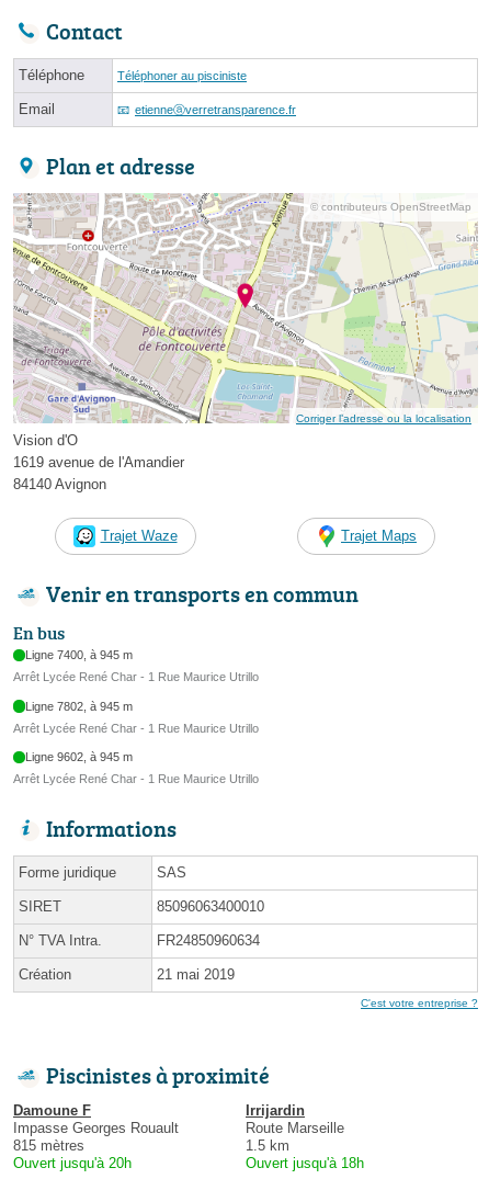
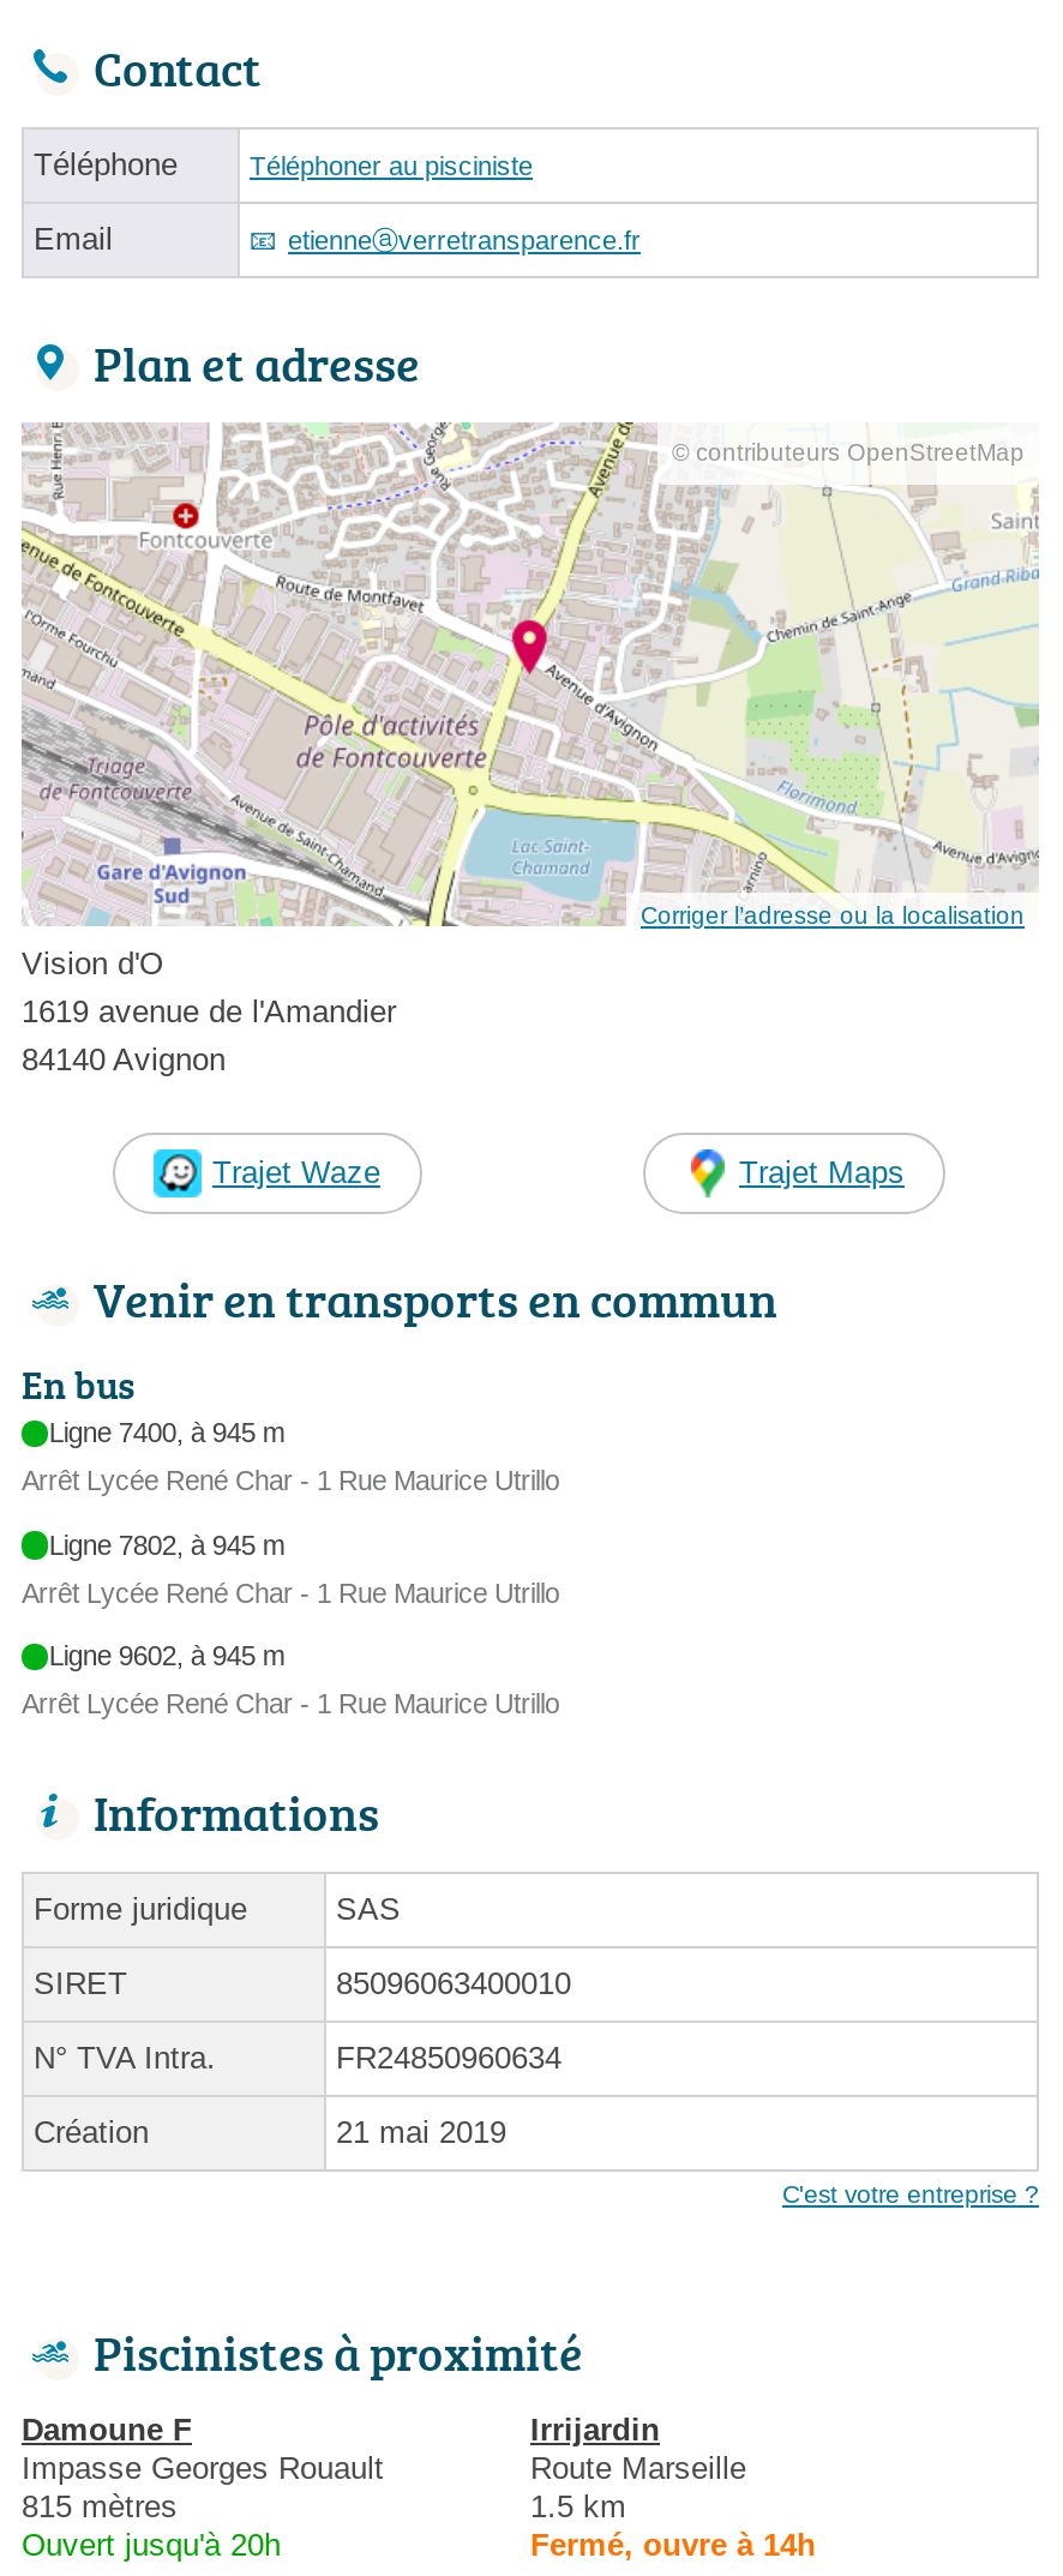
[246,1155,364,1172] Ouvert jusqu'à 18h -> [530,2528,816,2564] Fermé, ouvre à 14h

